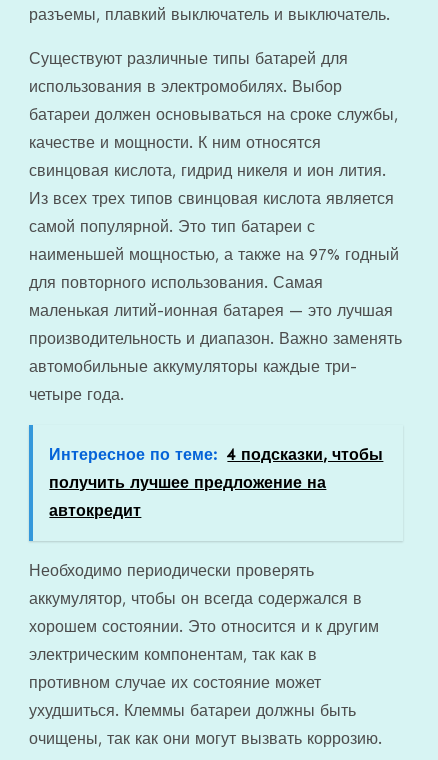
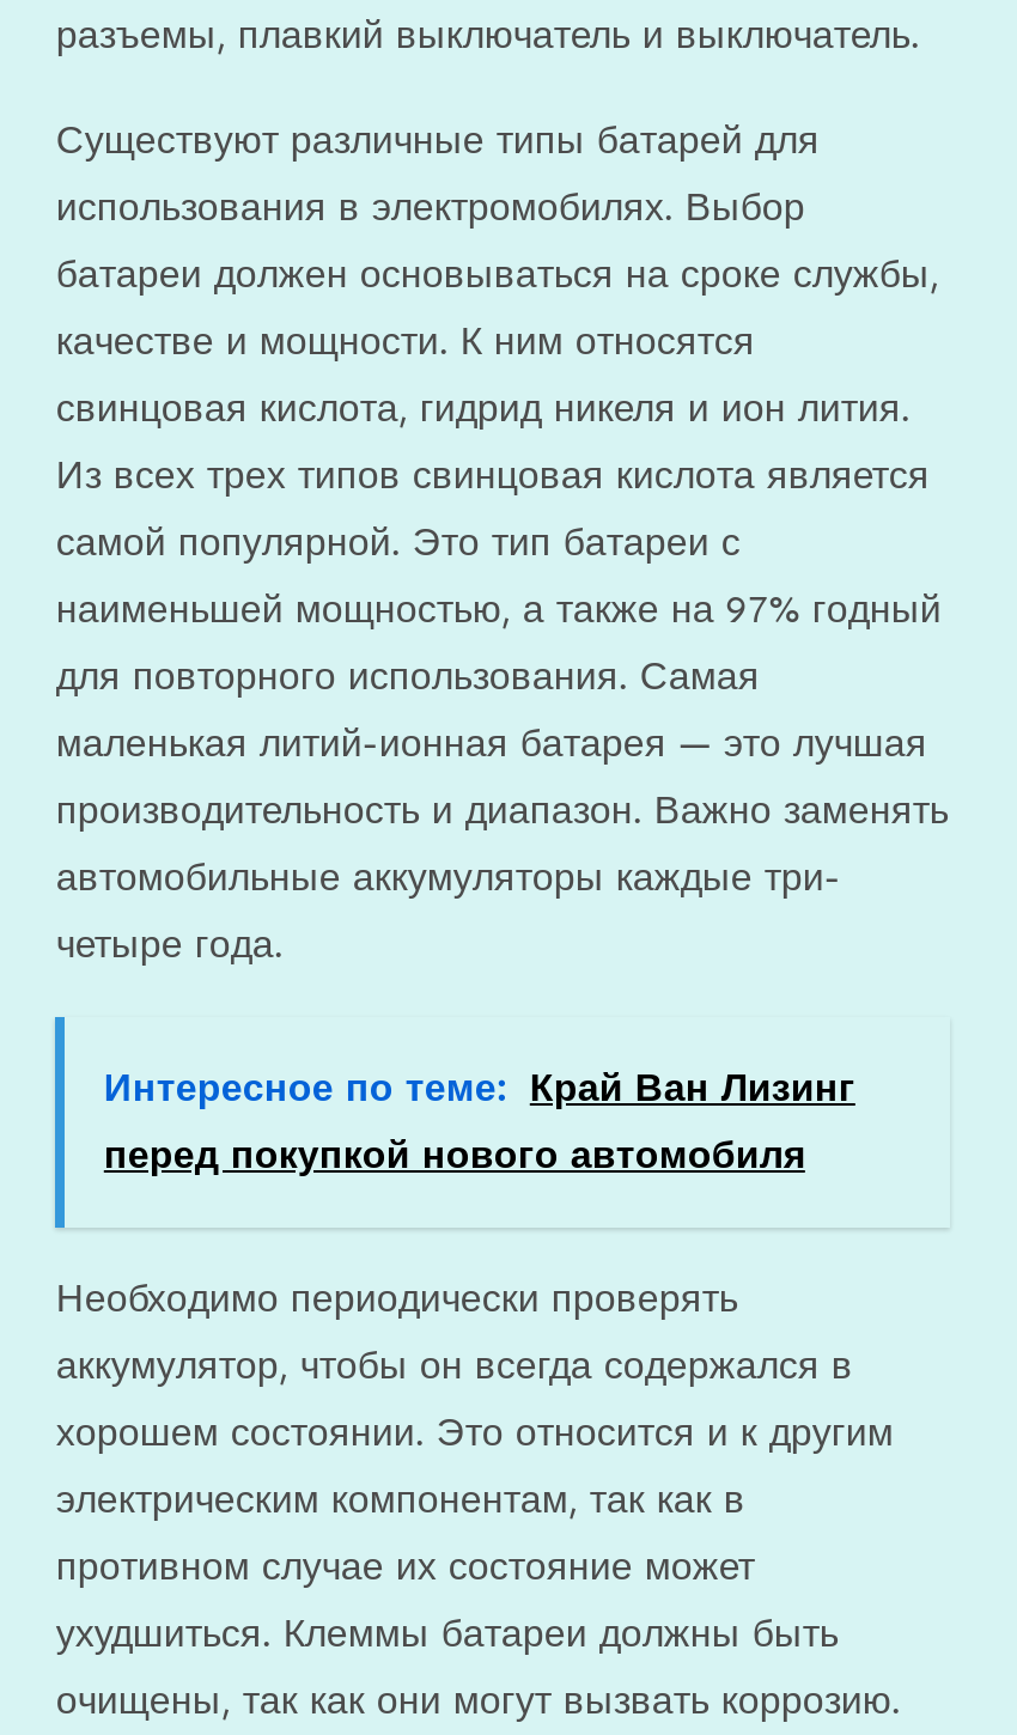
[49,445,383,520] Интересное по теме: 4 подсказки, чтобы | получить лучшее предложение на | автокредит -> [104,1065,855,1177] Интересное по теме: Край Ван Лизинг | перед покупкой нового автомобиля

